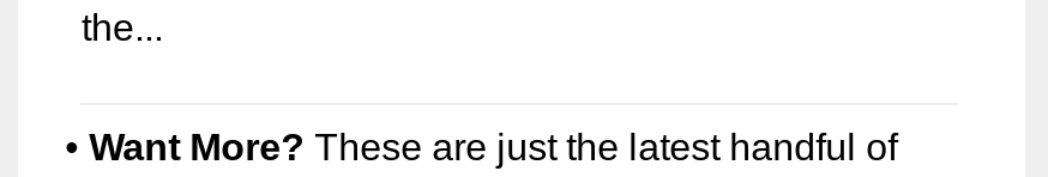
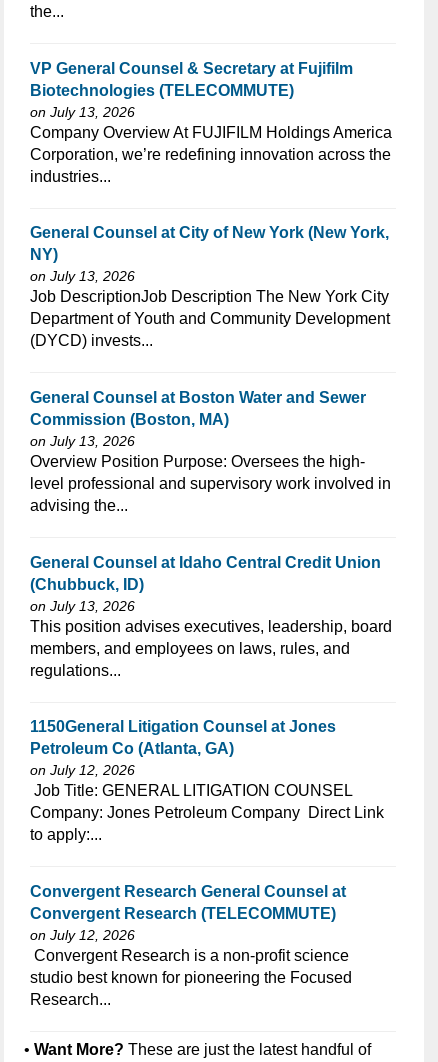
none -> [30,60,392,1008] VP General Counsel & Secretary at Fujifilm | Biotechnologies (TELECOMMUTE) | on July 13, 2026 | ‌‌‌‌‌‌‌‌‌‌‌‌‌‌‌‌‌‌‌‌Company Overview At FUJIFILM Holdings America | Corporation, we’re redefining innovation across the | industries... | General Counsel at City of New York (New York, | NY) | on July 13, 2026 | ‌‌‌‌‌‌‌‌‌‌‌‌‌‌‌‌‌‌Job DescriptionJob Description The New York City | Department of Youth and Community Development | (DYCD) invests... | General Counsel at Boston Water and Sewer | Commission (Boston, MA) | on July 13, 2026 | ‌‌‌‌‌‌‌‌‌‌‌‌‌‌‌‌‌‌Overview Position Purpose: Oversees the high- | level professional and supervisory work involved in | advising the... | General Counsel at Idaho Central Credit Union | (Chubbuck, ID) | on July 13, 2026 | ‌‌‌‌‌‌‌‌‌‌‌‌‌‌‌‌‌‌‌This position advises executives, leadership, board | members, and employees on laws, rules, and | regulations... | 1150General Litigation Counsel at Jones | Petroleum Co (Atlanta, GA) | on July 12, 2026 | ‌‌‌‌‌‌‌‌‌‌‌‌‌‌‌‌‌‌ Job Title: GENERAL LITIGATION COUNSEL | Company: Jones Petroleum Company Direct Link | to apply:... | Convergent Research General Counsel at | Convergent Research (TELECOMMUTE) | on July 12, 2026 | ‌‌‌‌‌‌‌‌‌‌‌‌‌‌‌‌‌‌‌‌ Convergent Research is a non-profit science | studio best known for pioneering the Focused | Research...

